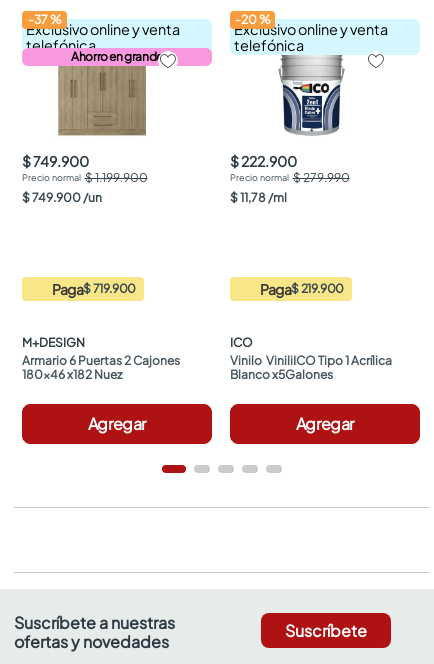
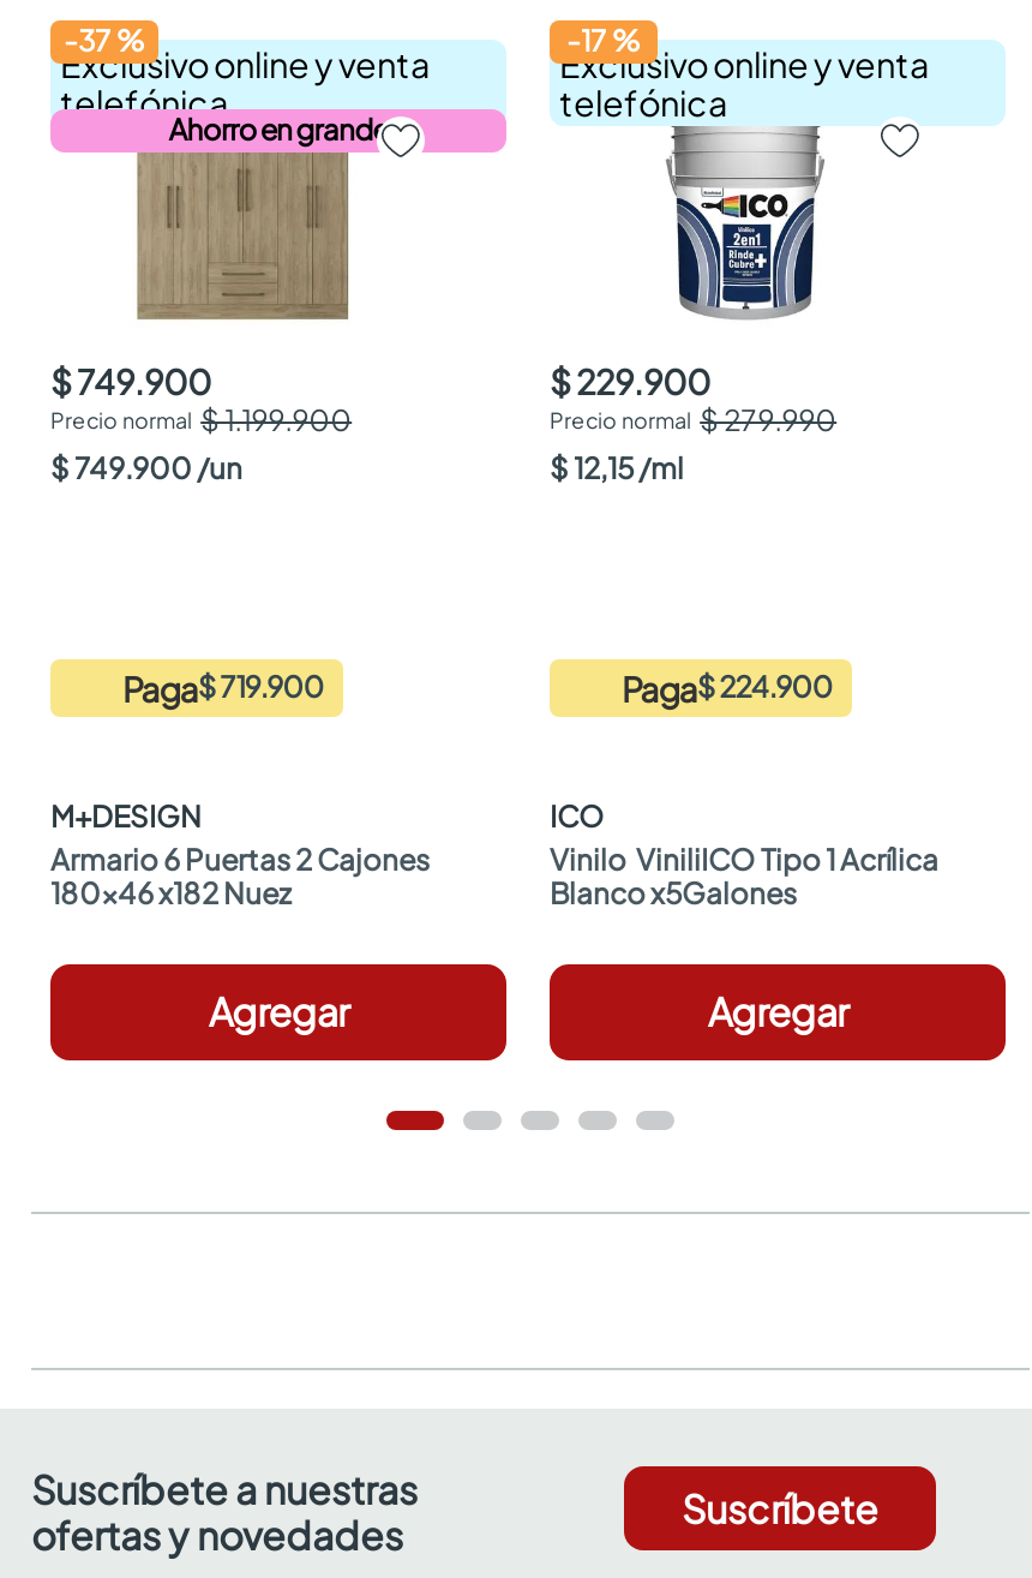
[234,12,270,27] -20% -> [566,23,641,59] -17%
[230,152,297,170] $ 222.900 -> [550,359,710,402] $ 229.900
[230,190,287,205] $ 11,78/ml -> [550,450,684,486] $ 12,15/ml
[260,280,344,298] Paga$ 219.900 -> [622,666,832,709] Paga$ 224.900

